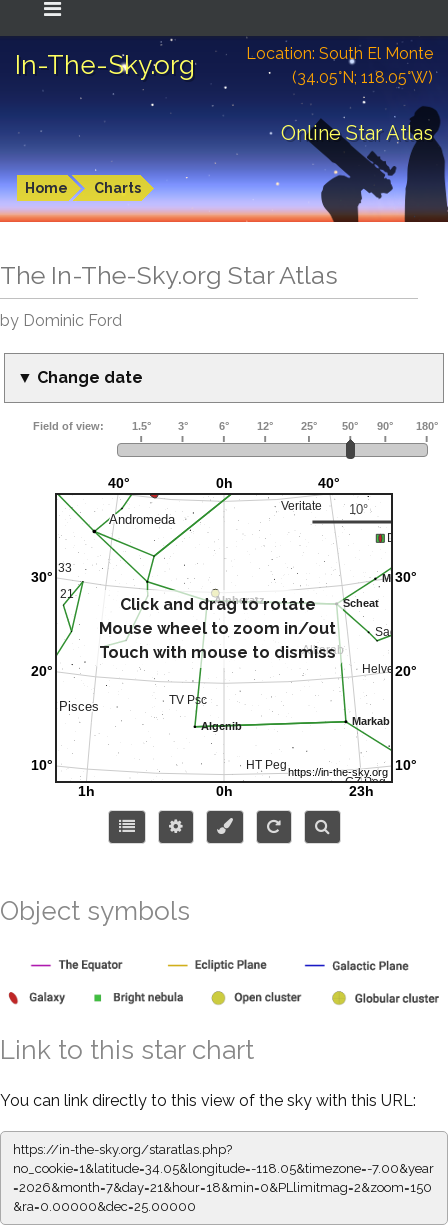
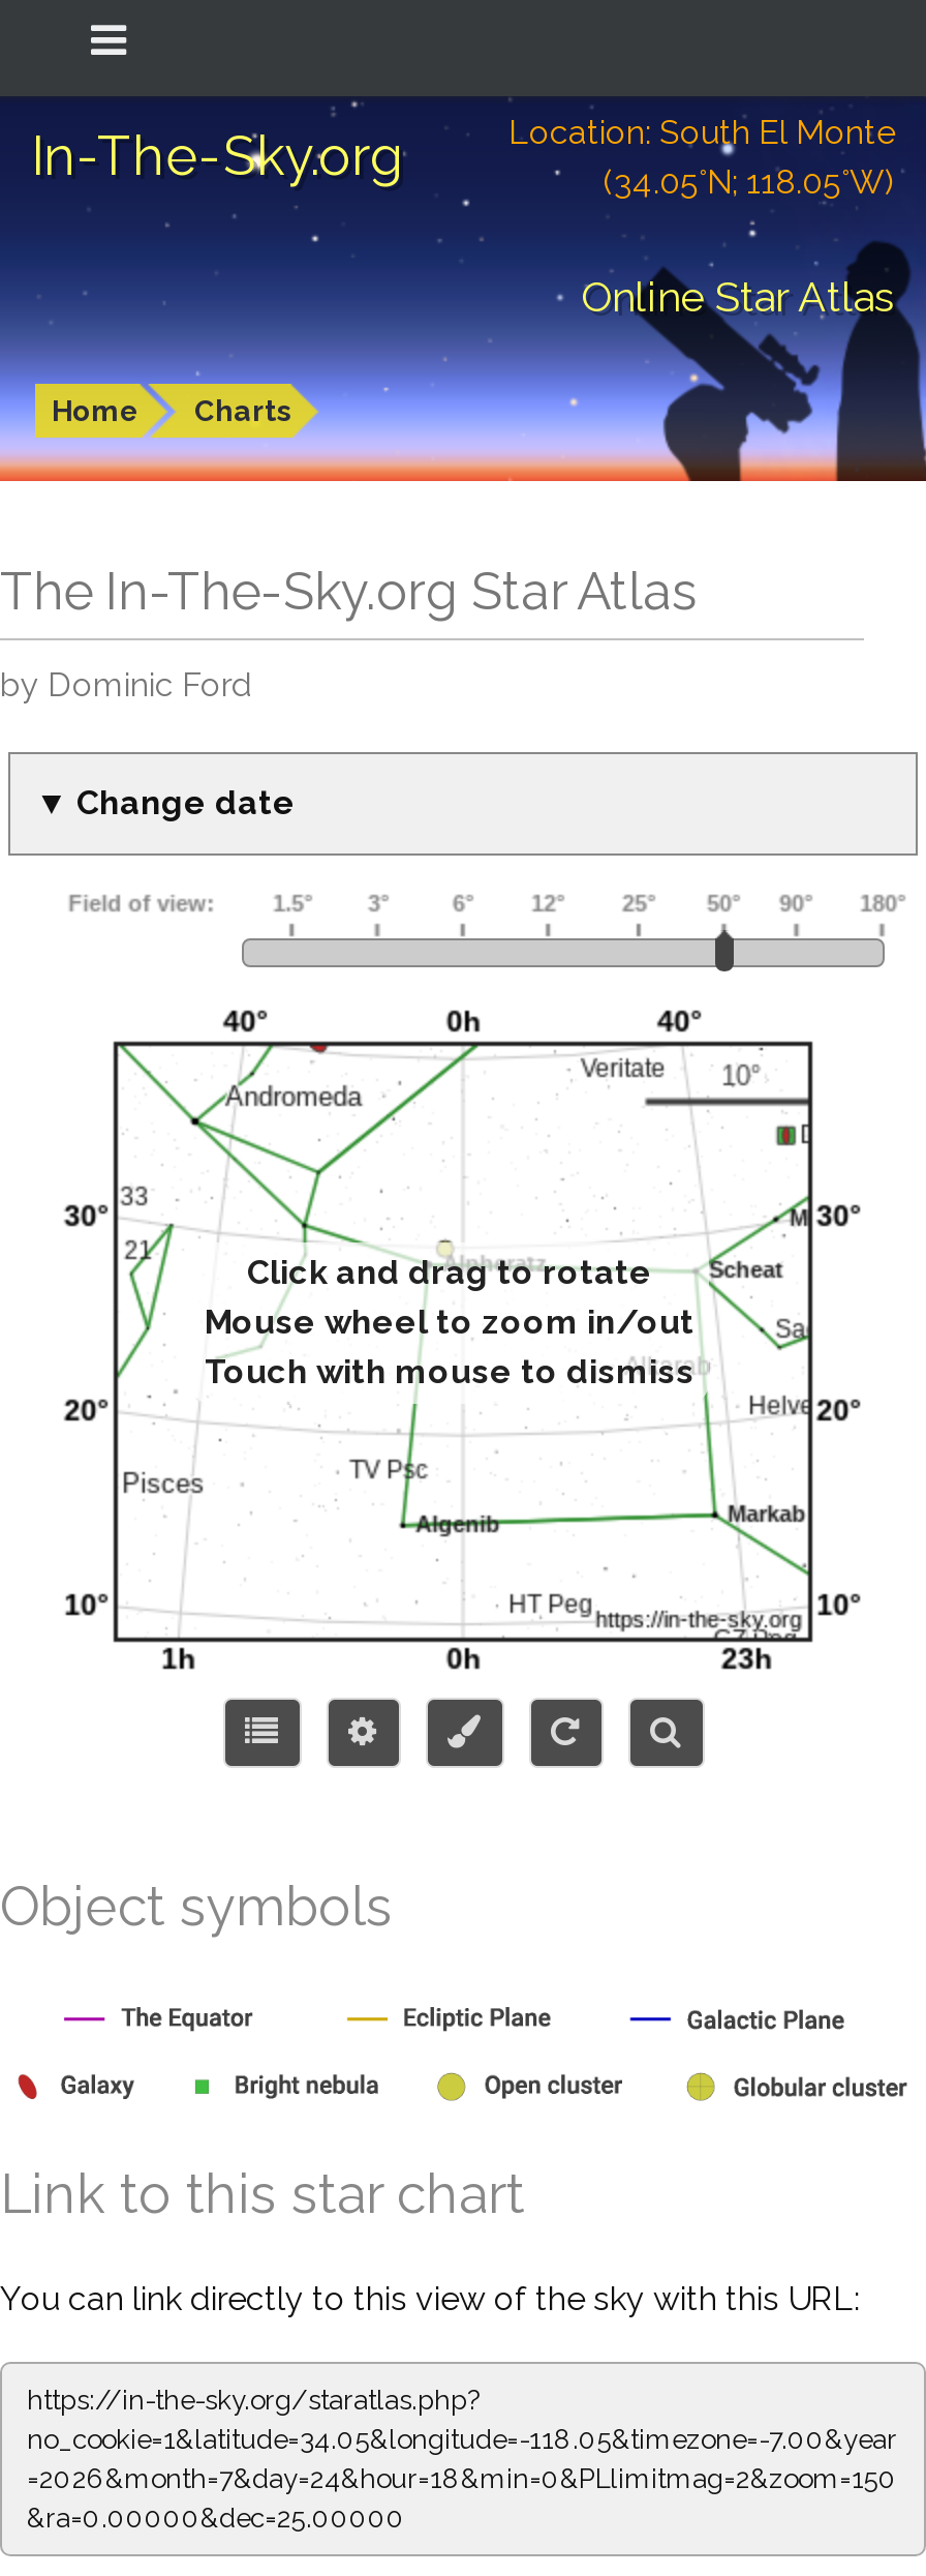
[13,1180,432,1195] =2026&month=7&day=21&hour=18&min=0&PLlimitmag=2&zoom=150 -> [27,2463,897,2494] =2026&month=7&day=24&hour=18&min=0&PLlimitmag=2&zoom=150

